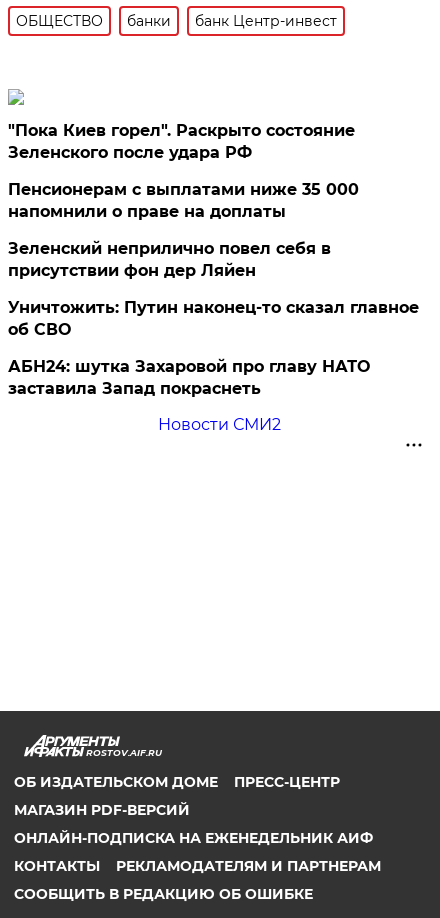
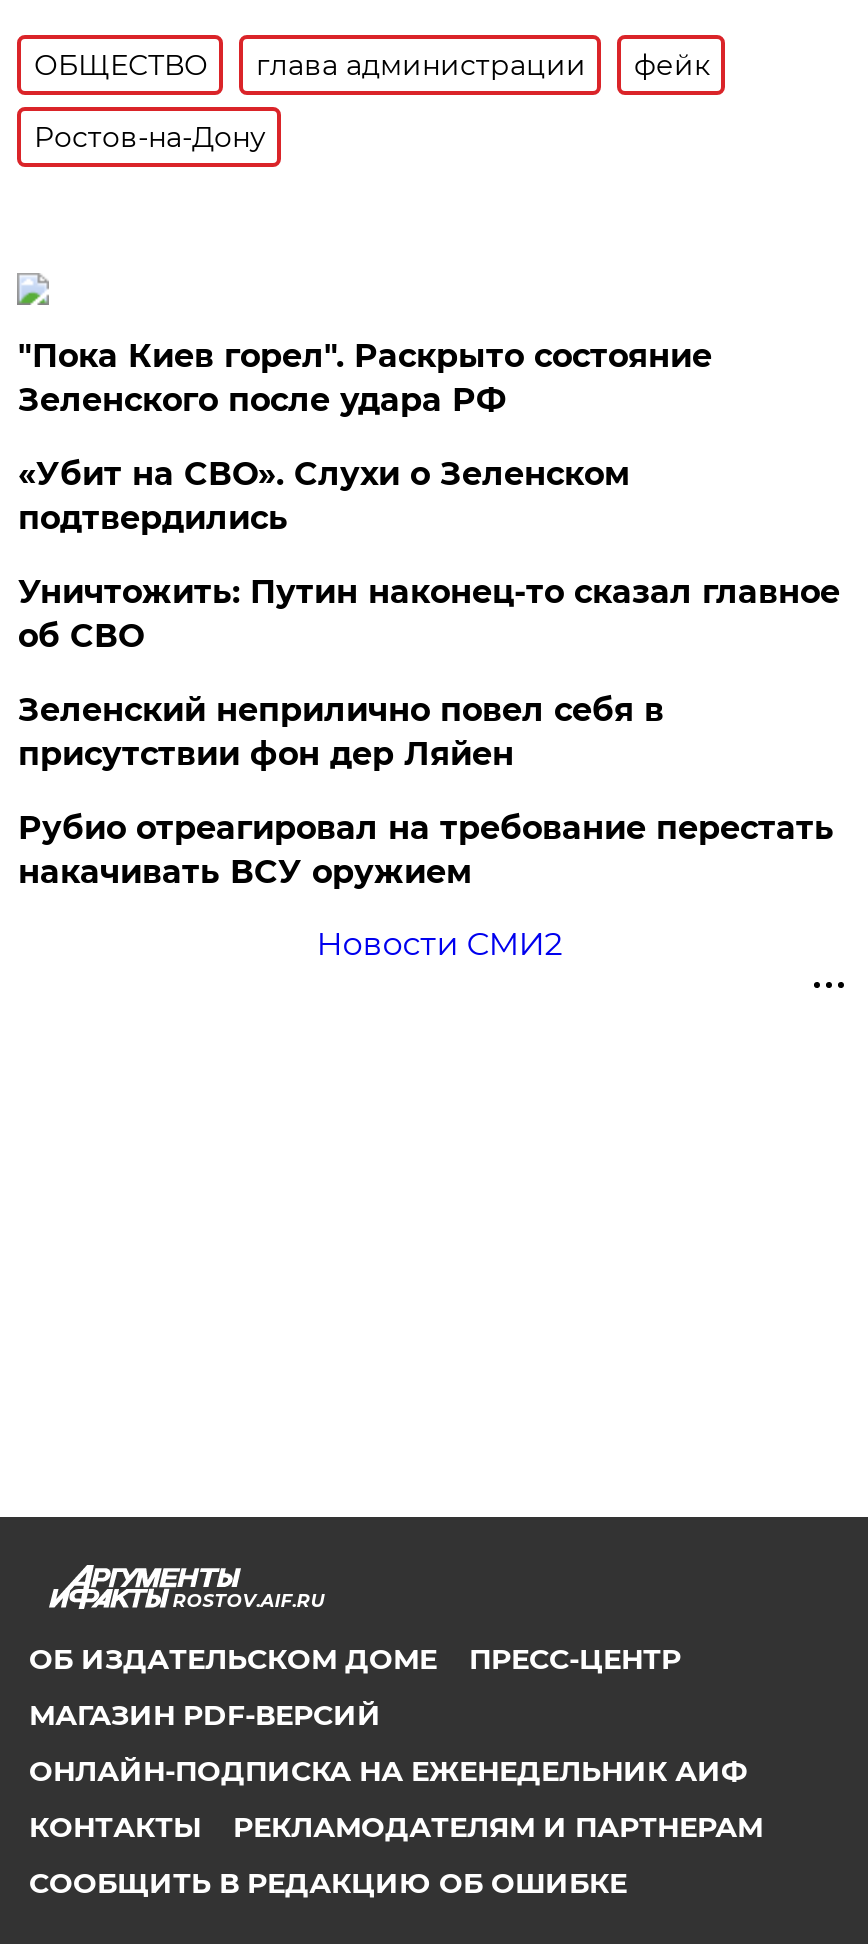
[127,12,337,30] банки | банк Центр-инвест -> [34,48,710,156] глава администрации | фейк | Ростов-на-Дону
[8,180,359,221] Пенсионерам с выплатами ниже 35 000 | напомнили о праве на доплаты -> [18,456,630,538] «Убит на СВО». Слухи о Зеленском | подтвердились
moved [8,239,331,280] -> [18,692,664,774]: Зеленский неприлично повел cебя в | присутствии фон дер Ляйен
moved [8,298,419,339] -> [18,574,840,656]: Уничтожить: Путин наконец-то сказал главное | об СВО
[8,357,370,398] АБН24: шутка Захаровой про главу НАТО | заставила Запад покраснеть -> [18,810,834,892] Рубио отреагировал на требование перестать | накачивать ВСУ оружием

